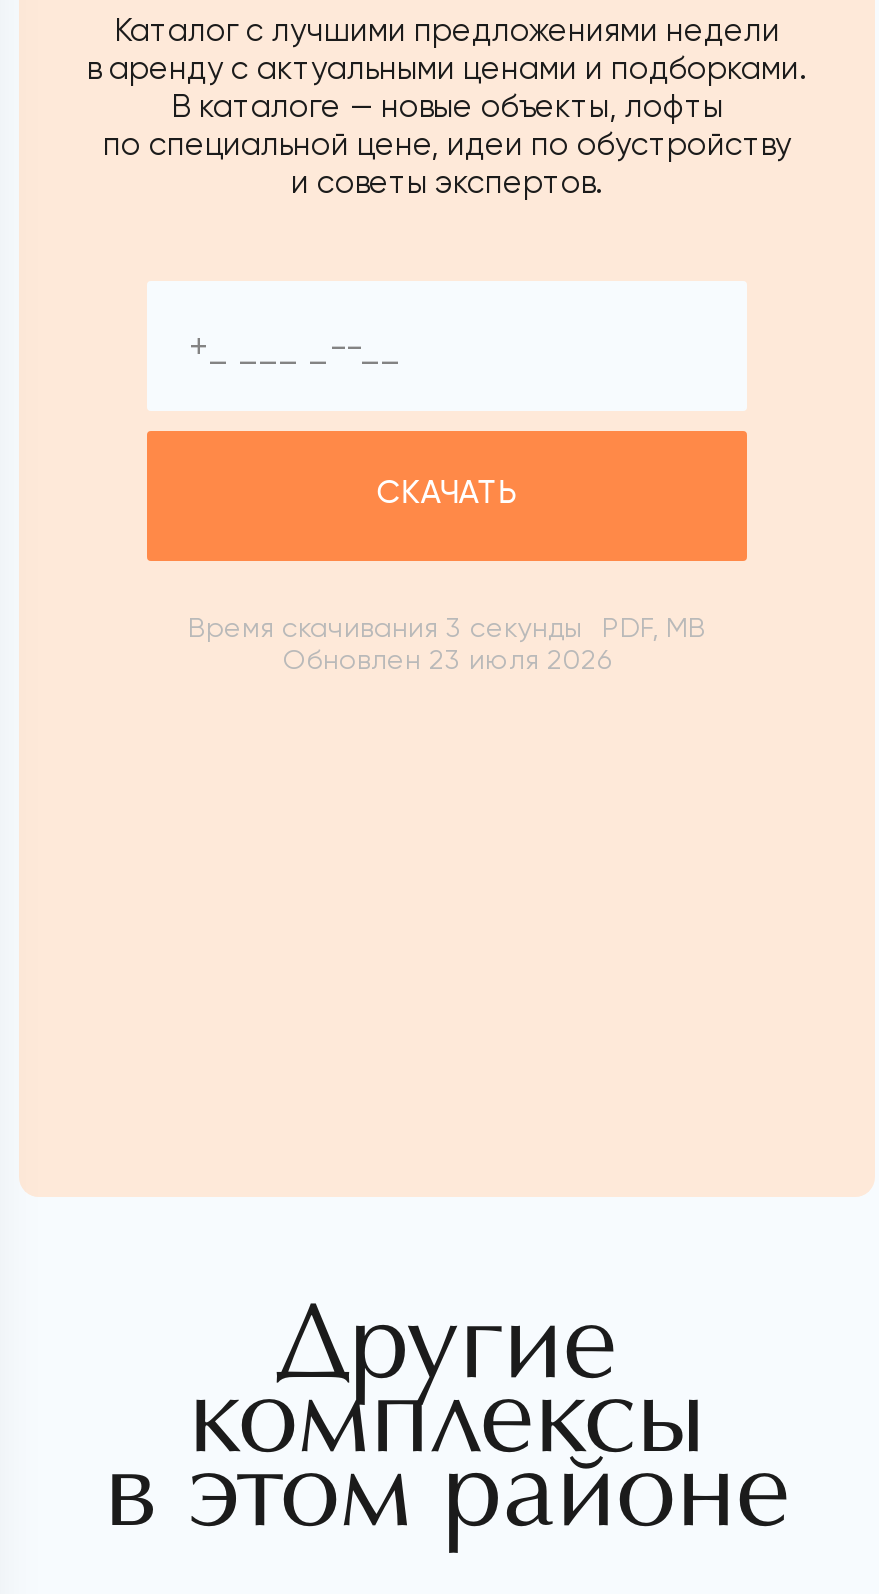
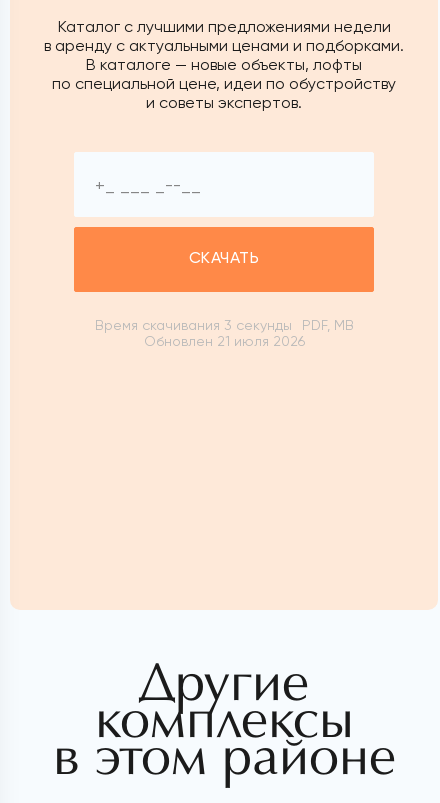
[283,643,611,675] Обновлен 23 июля 2026 -> [143,333,304,349] Обновлен 21 июля 2026

